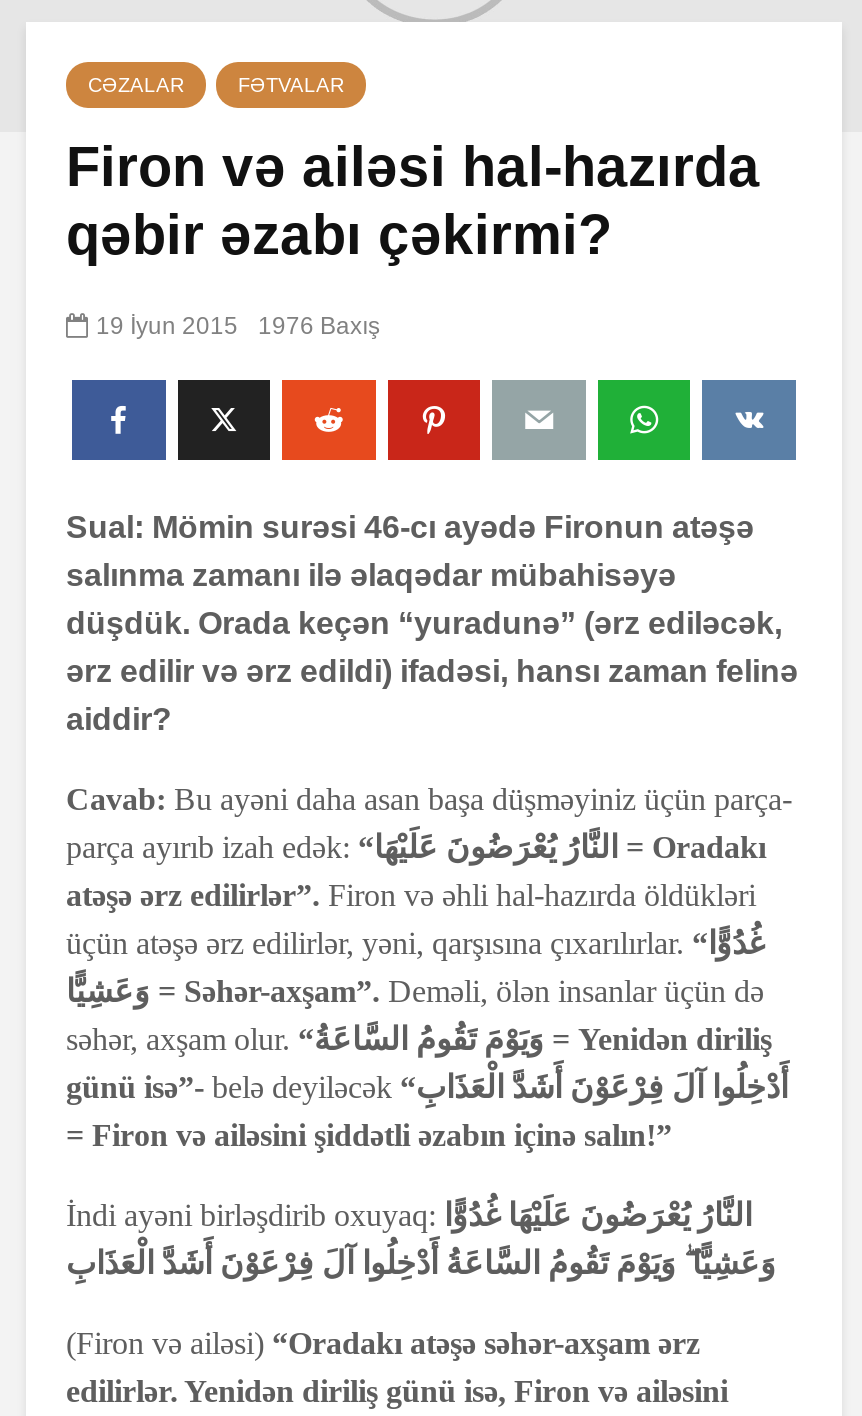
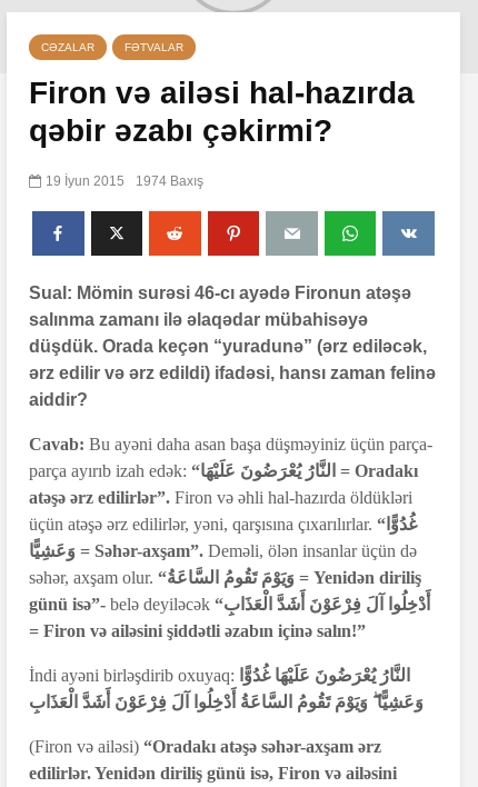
[96,312,380,340] 19 İyun 2015 1976 Baxış -> [46,173,203,189] 19 İyun 2015 1974 Baxış

